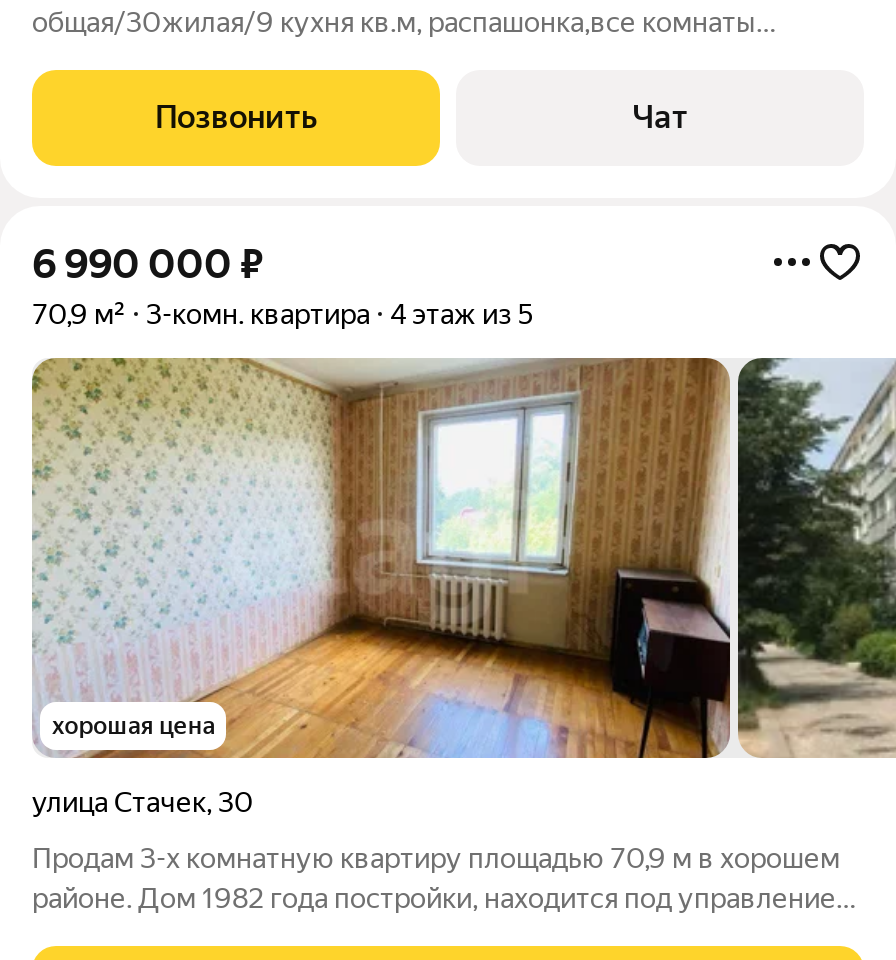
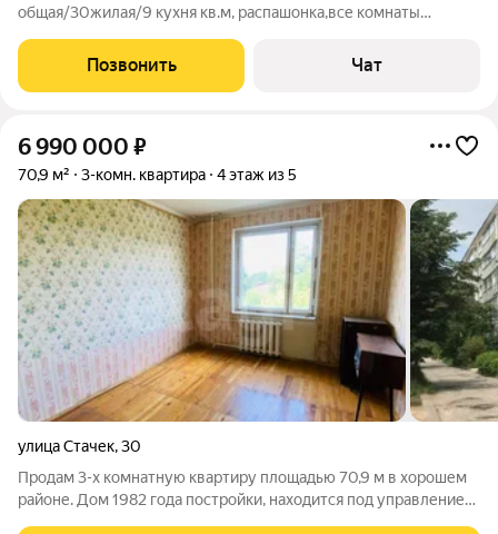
[52,712,215,740] хорошая цена -> none

